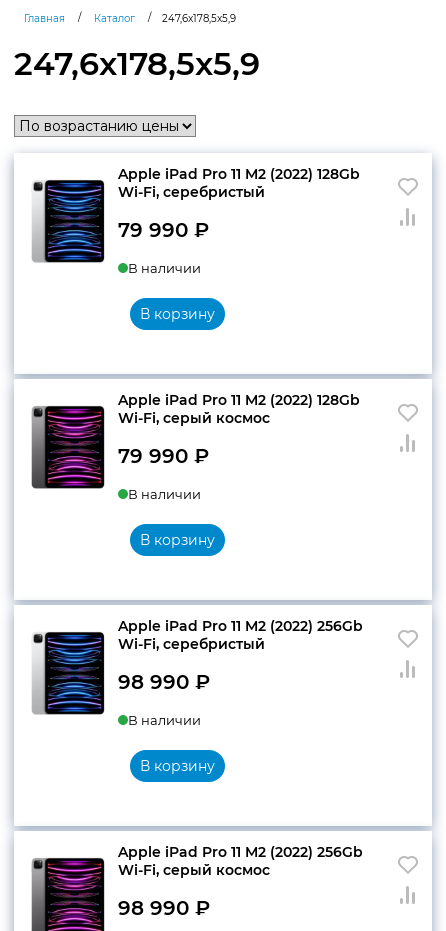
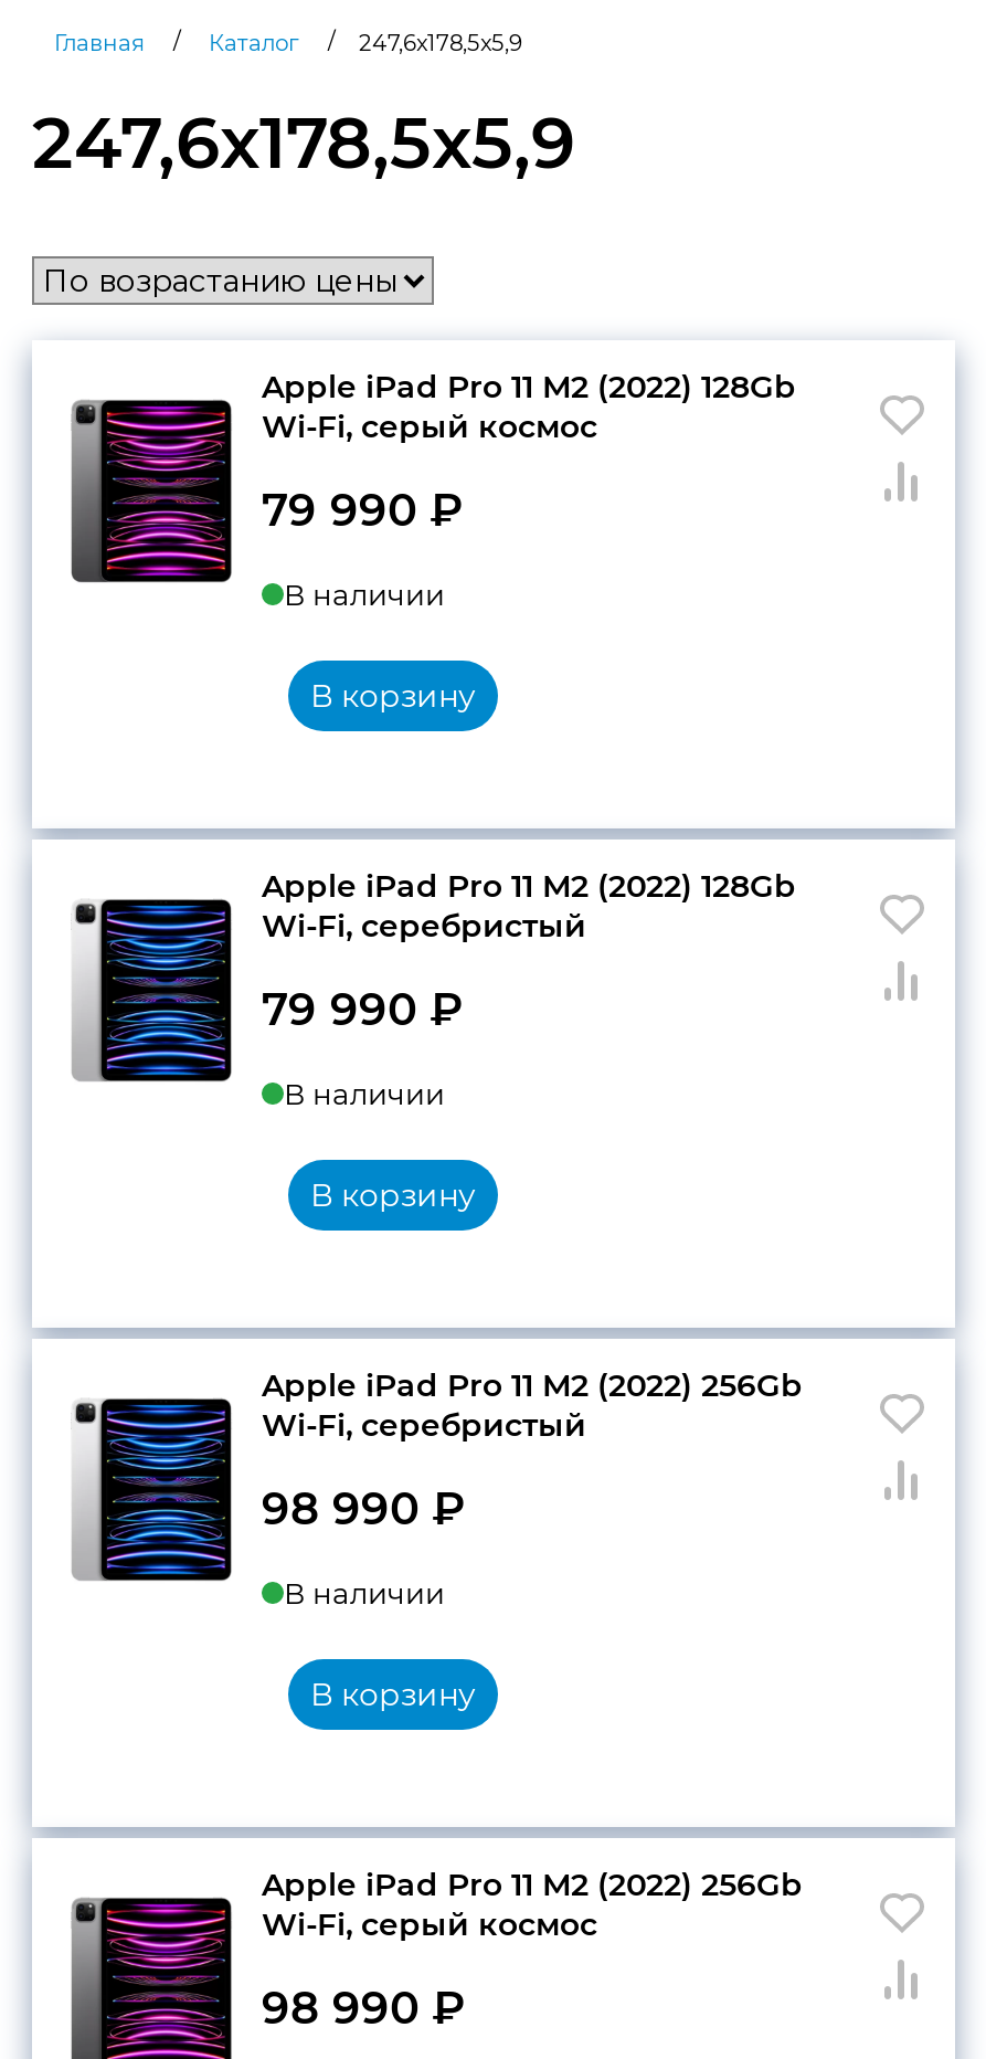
moved [33,181,102,261] -> [74,901,226,1078]: [image]
[118,183,265,201] Wi‑Fi, серебристый -> [262,406,597,446] Wi‑Fi, серый космос
moved [32,408,101,488] -> [72,404,226,581]: [image]
[118,409,270,427] Wi‑Fi, серый космос -> [262,906,586,945] Wi‑Fi, серебристый

